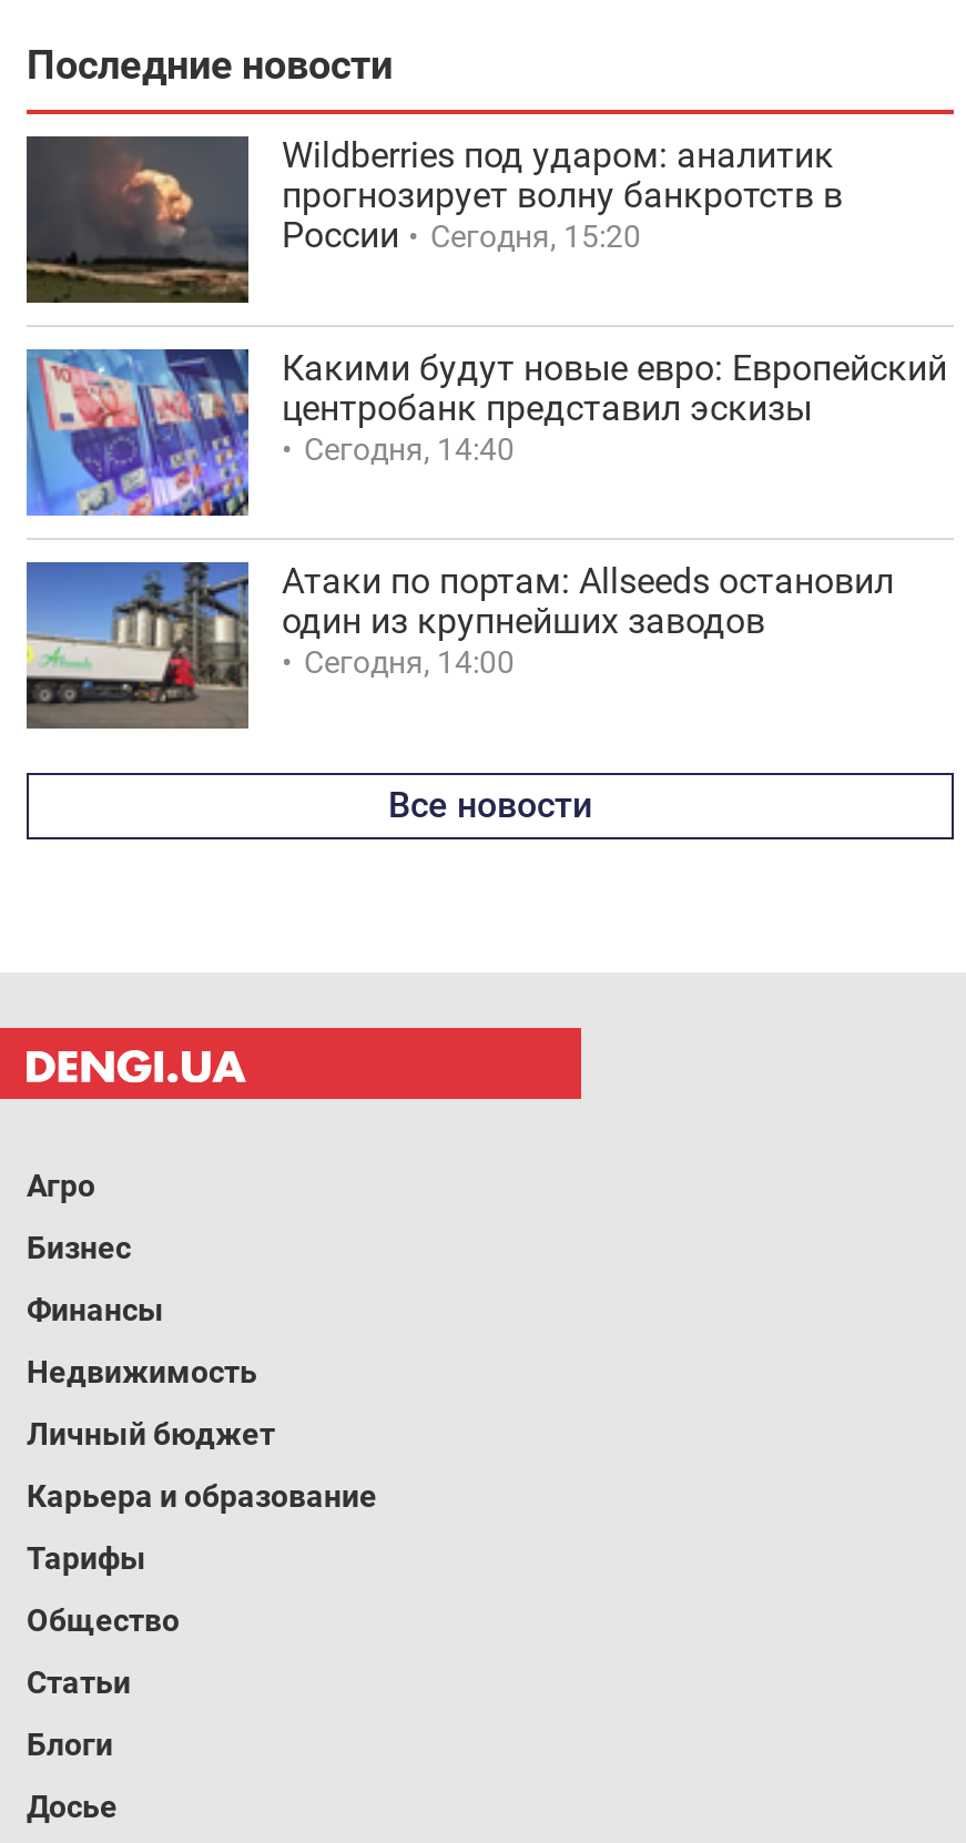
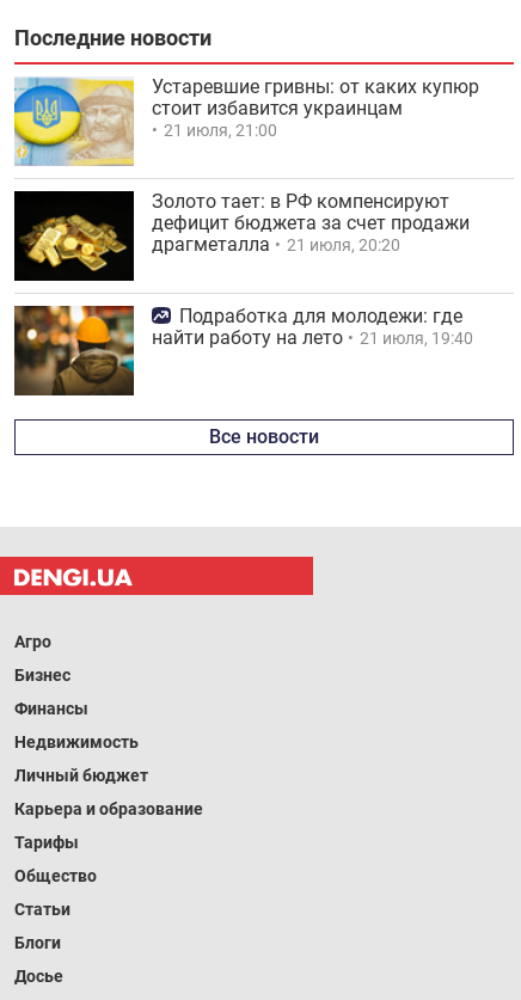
[24,134,843,305] [image] | Wildberries под ударом: аналитик | прогнозирует волну банкротств в | России | Сегодня, 15:20 -> [13,76,479,166] [image] | Устаревшие гривны: от каких купюр | стоит избавится украинцам | 21 июля, 21:00
[24,347,947,518] [image] | Какими будут новые евро: Европейский | центробанк представил эскизы | Сегодня, 14:40 -> [13,190,470,282] [image] | Золото тает: в РФ компенсируют | дефицит бюджета за счет продажи | драгметалла | 21 июля, 20:20
[24,560,894,729] [image] | Атаки по портам: Allseeds остановил | один из крупнейших заводов | Сегодня, 14:00 -> [13,305,473,394] [image] | Подработка для молодежи: где | найти работу на лето | 21 июля, 19:40

